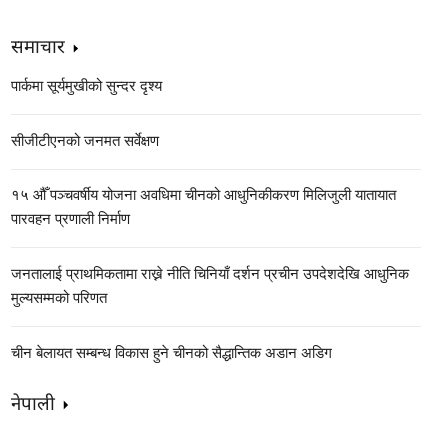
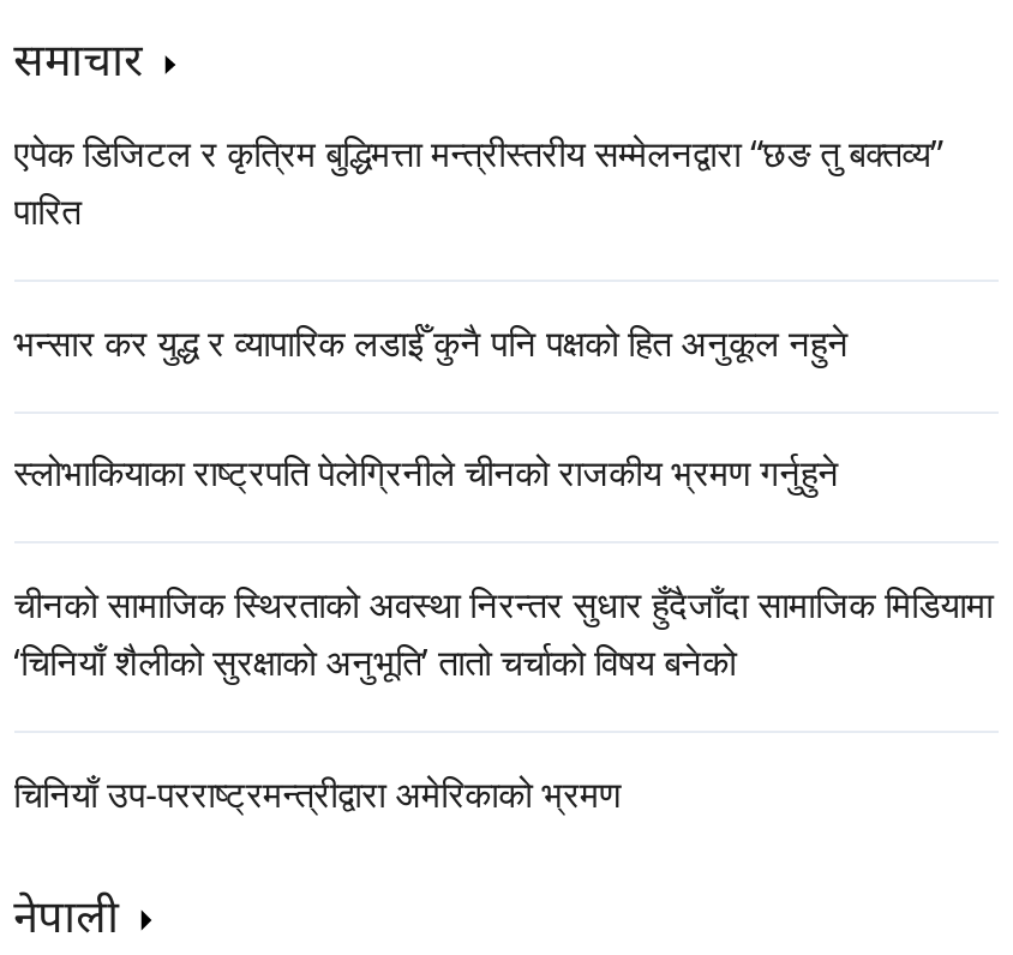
[11,76,162,97] पार्कमा सूर्यमुखीको सुन्दर दृश्य -> [14,130,943,238] एपेक डिजिटल र कृत्रिम बुद्धिमत्ता मन्त्रीस्तरीय सम्मेलनद्वारा “छङ तु बक्तव्य” | पारित
[11,131,159,152] सीजीटीएनको जनमत सर्वेक्षण -> [14,319,849,370] भन्सार कर युद्ध र व्यापारिक लडाईँ कुनै पनि पक्षको हित अनुकूल नहुने
[11,185,396,230] १५ औँ पञ्चवर्षीय योजना अवधिमा चीनको आधुनिकीकरण मिलिजुली यातायात | पारवहन प्रणाली निर्माण -> [14,451,839,501] स्लोभाकियाका राष्ट्रपति पेलेग्रिनीले चीनको राजकीय भ्रमण गर्नुहुने
[11,264,409,309] जनतालाई प्राथमिकतामा राख्ने नीति चिनियाँ दर्शन प्रचीन उपदेशदेखि आधुनिक | मुल्यसम्मको परिणत -> [14,583,993,691] चीनको सामाजिक स्थिरताको अवस्था निरन्तर सुधार हुँदैजाँदा सामाजिक मिडियामा | ‘चिनियाँ शैलीको सुरक्षाको अनुभूति’ तातो चर्चाको विषय बनेको
[11,343,332,364] चीन बेलायत सम्बन्ध विकास हुने चीनको सैद्धान्तिक अडान अडिग -> [14,772,621,822] चिनियाँ उप-परराष्ट्रमन्त्रीद्वारा अमेरिकाको भ्रमण

